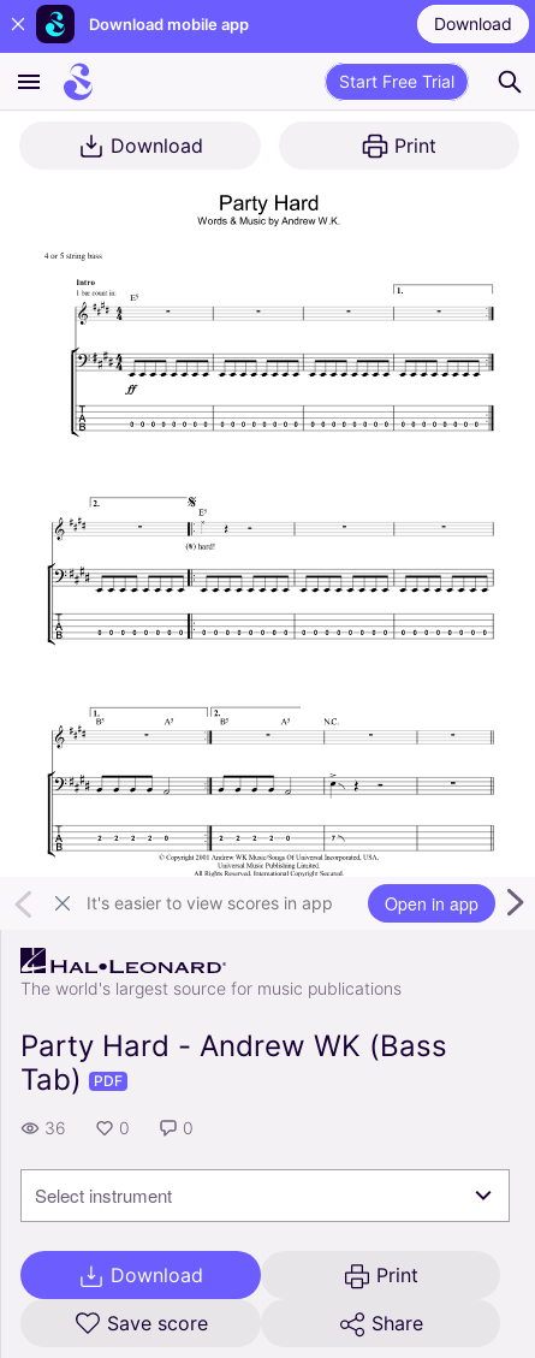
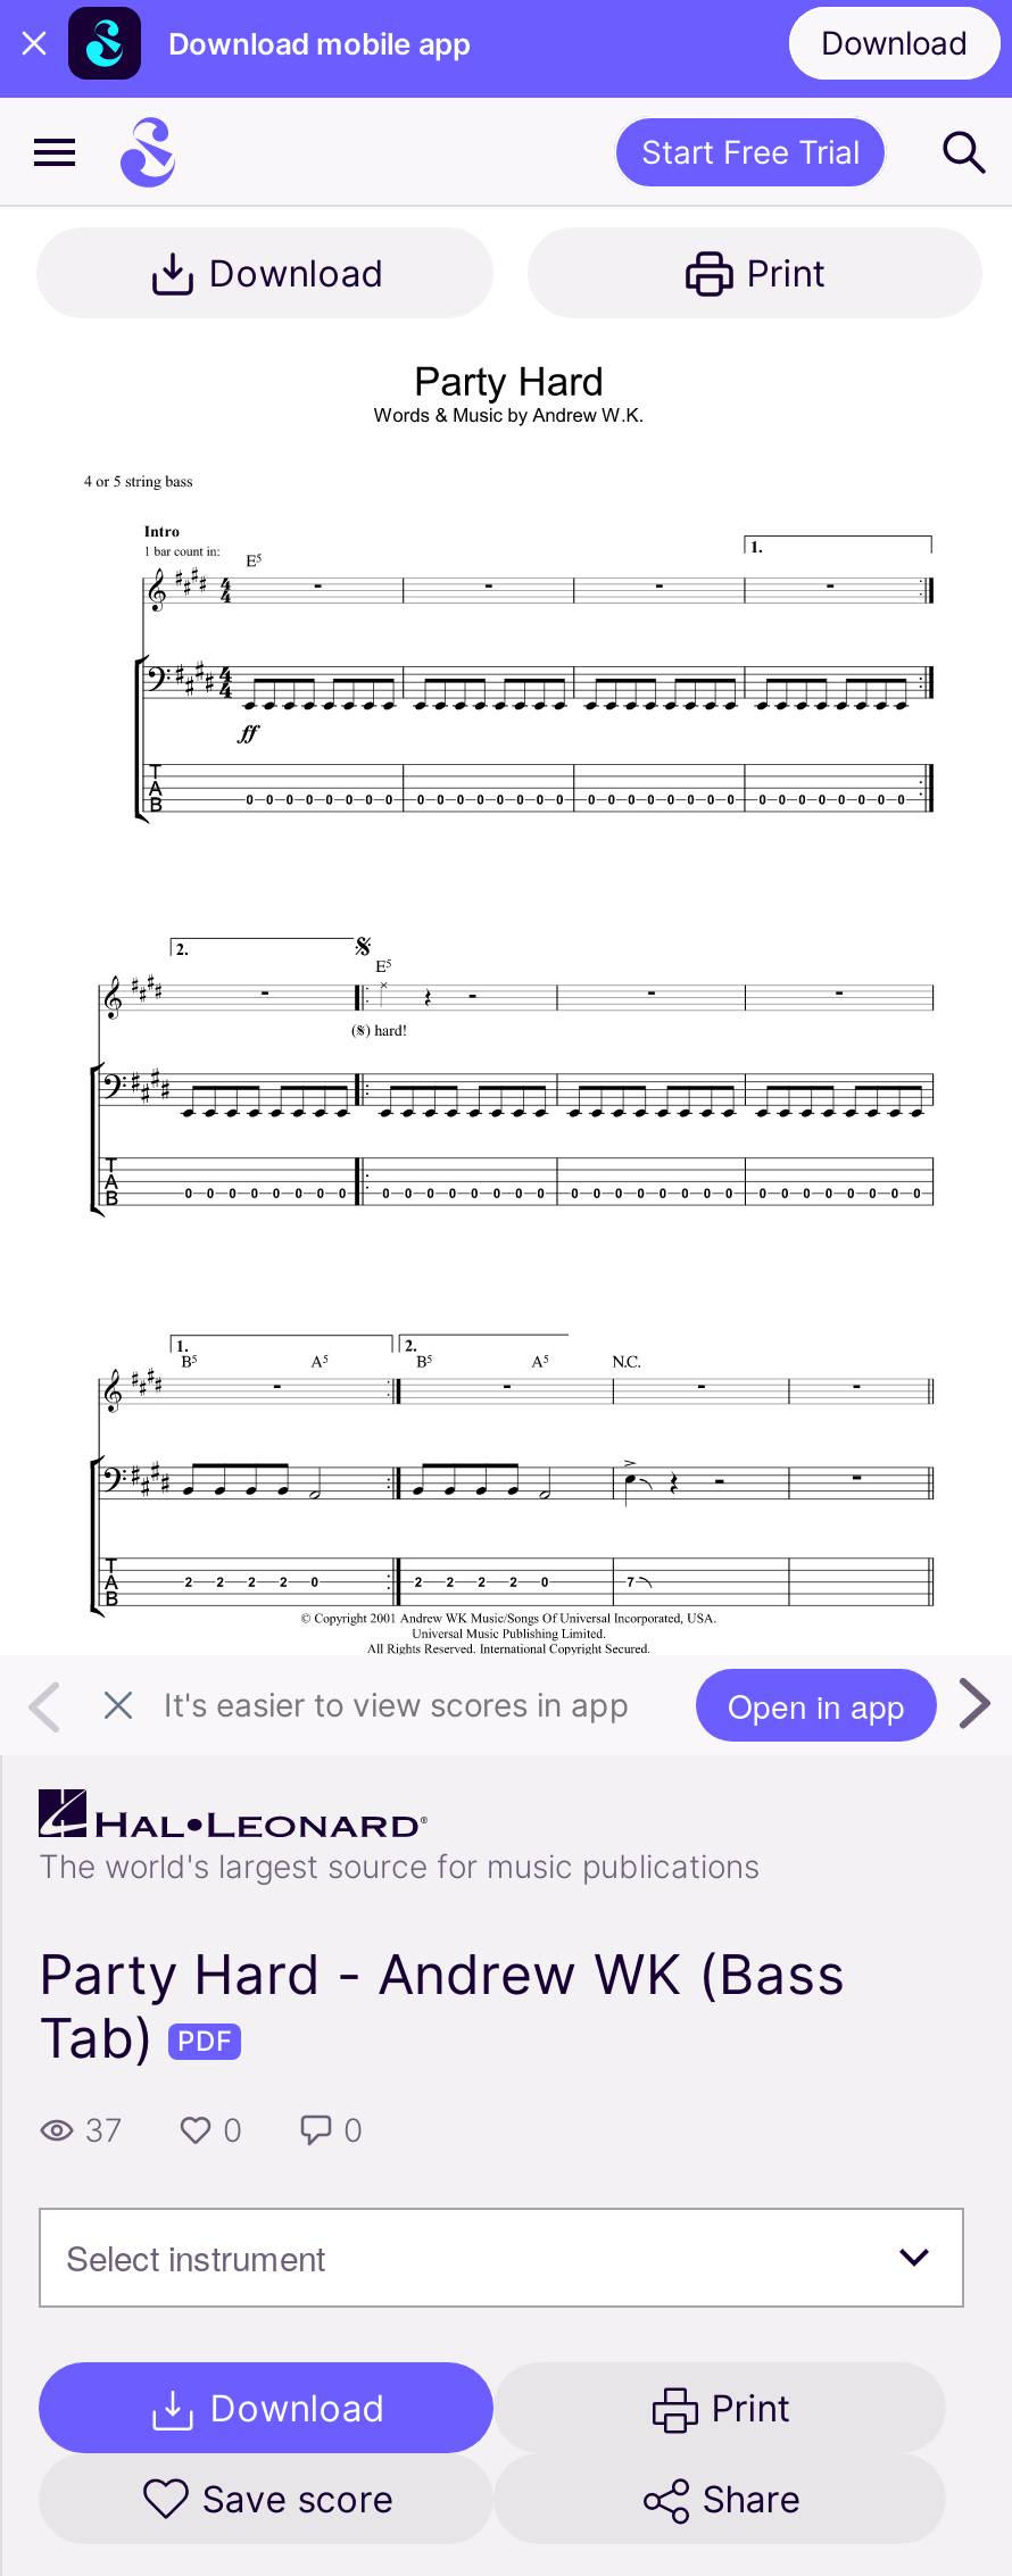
[44,1118,66,1138] 36 -> [84,2111,123,2149] 37

